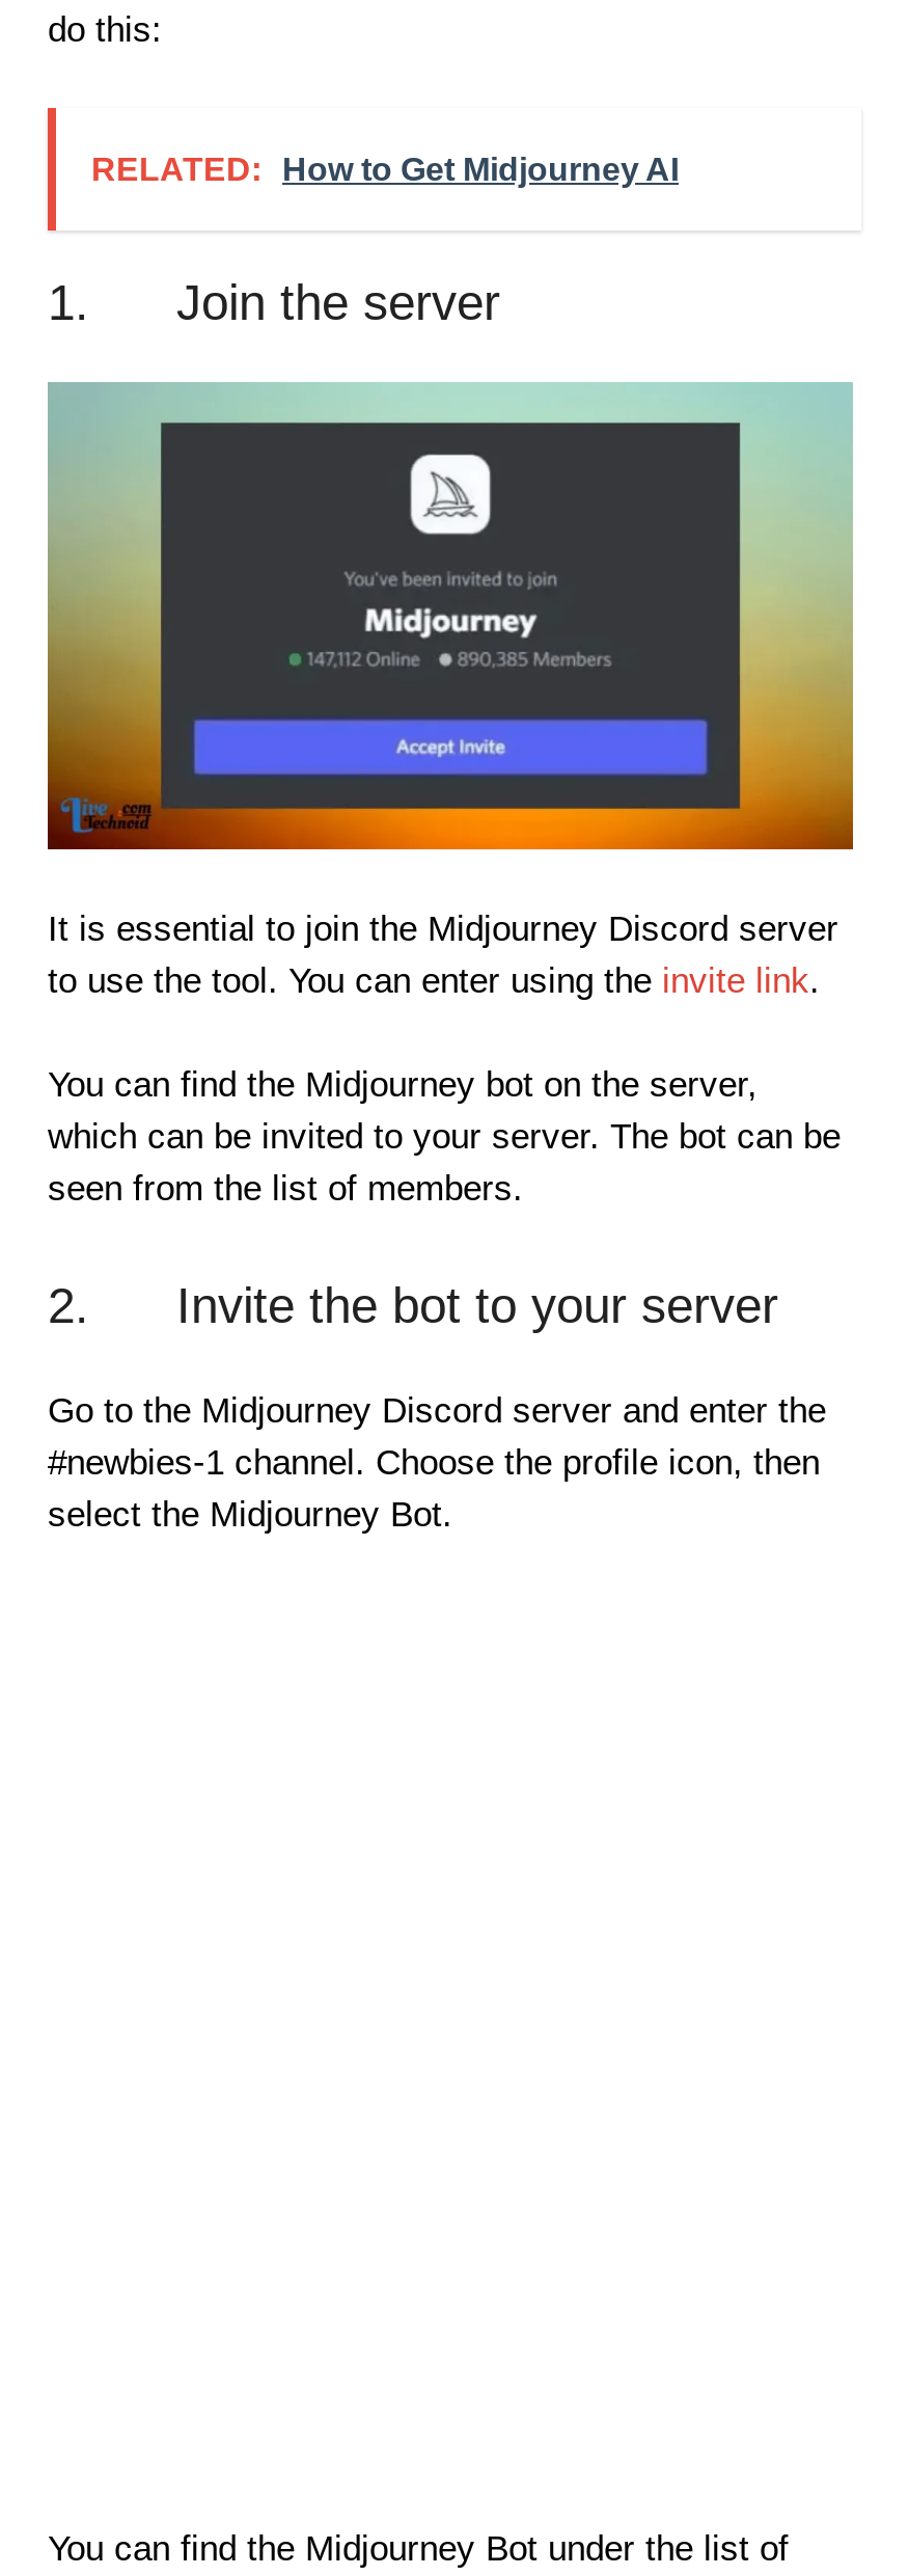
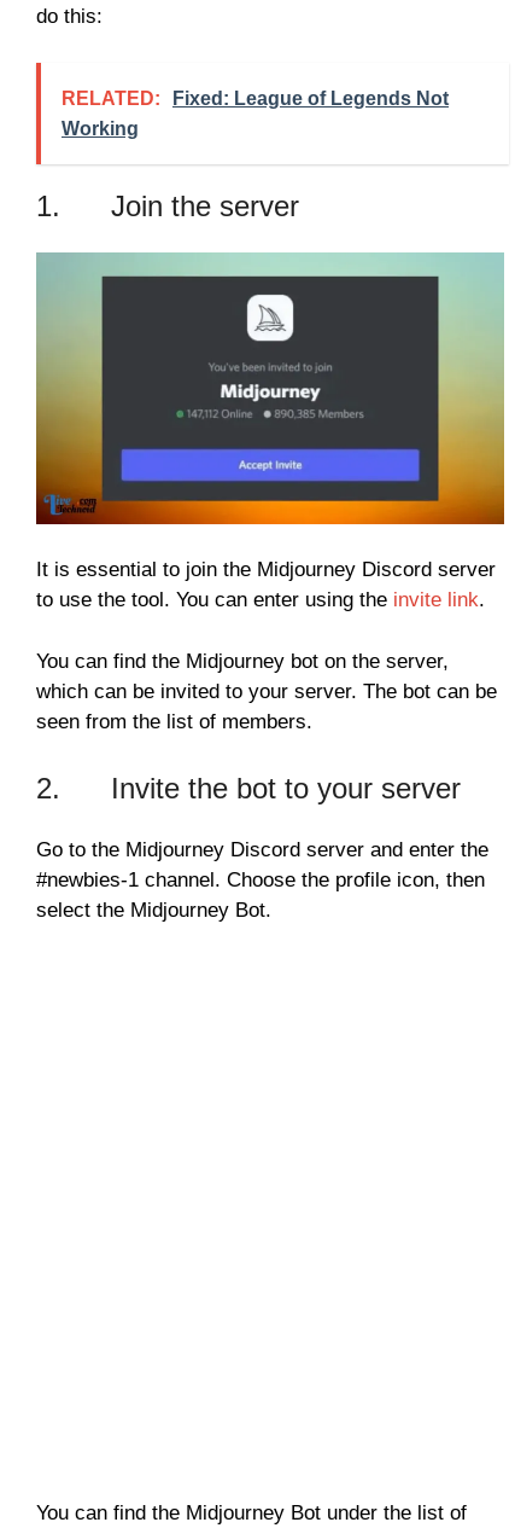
[91,151,679,186] RELATED: How to Get Midjourney AI -> [62,88,449,139] RELATED: Fixed: League of Legends Not | Working

